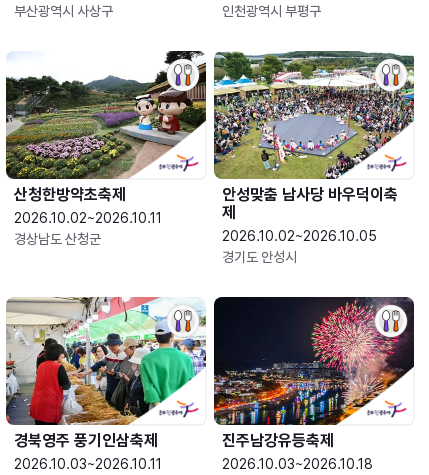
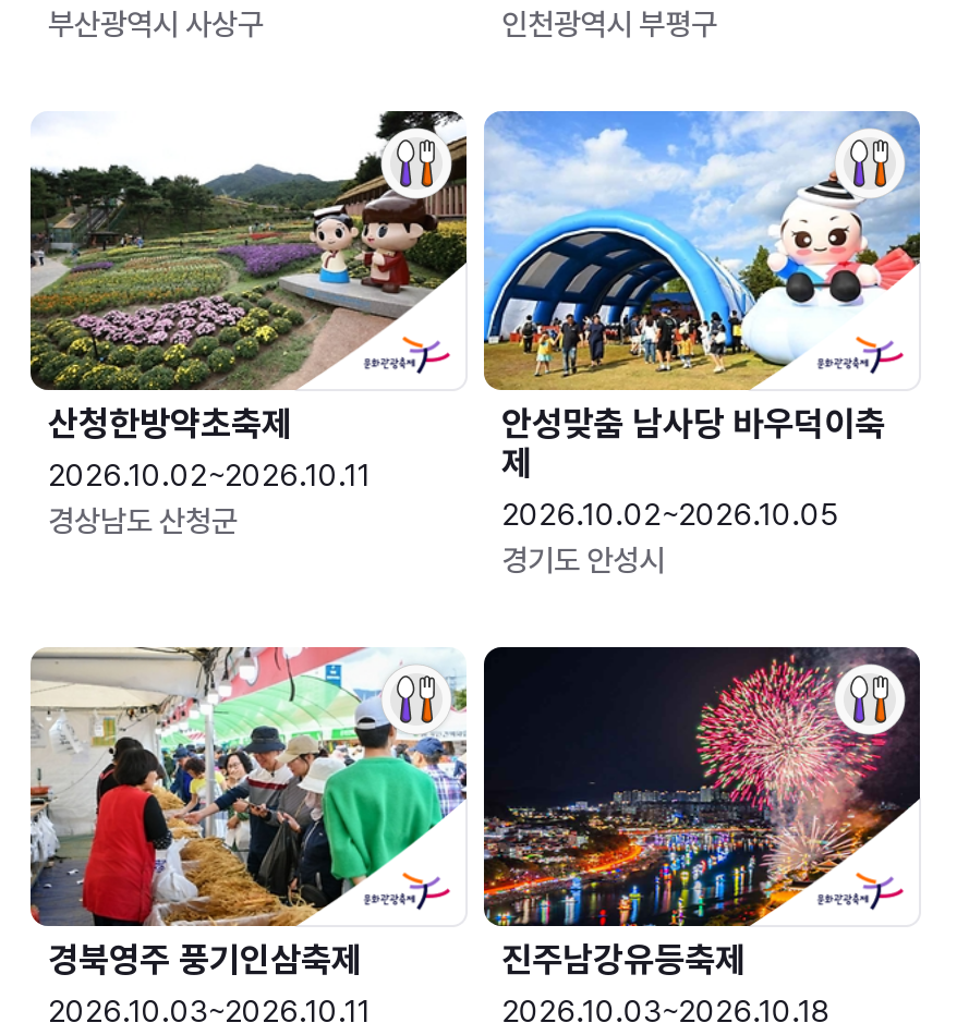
[213,50,415,180] [image] -> [482,109,922,392] [image]

